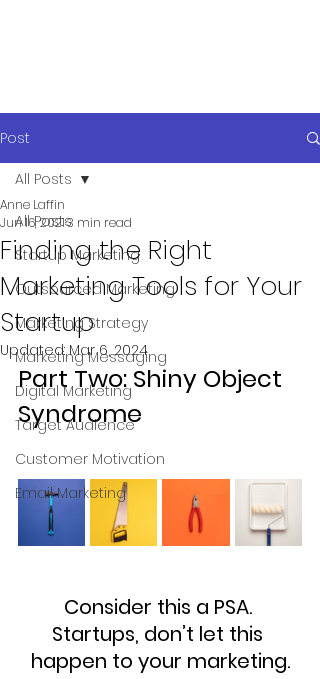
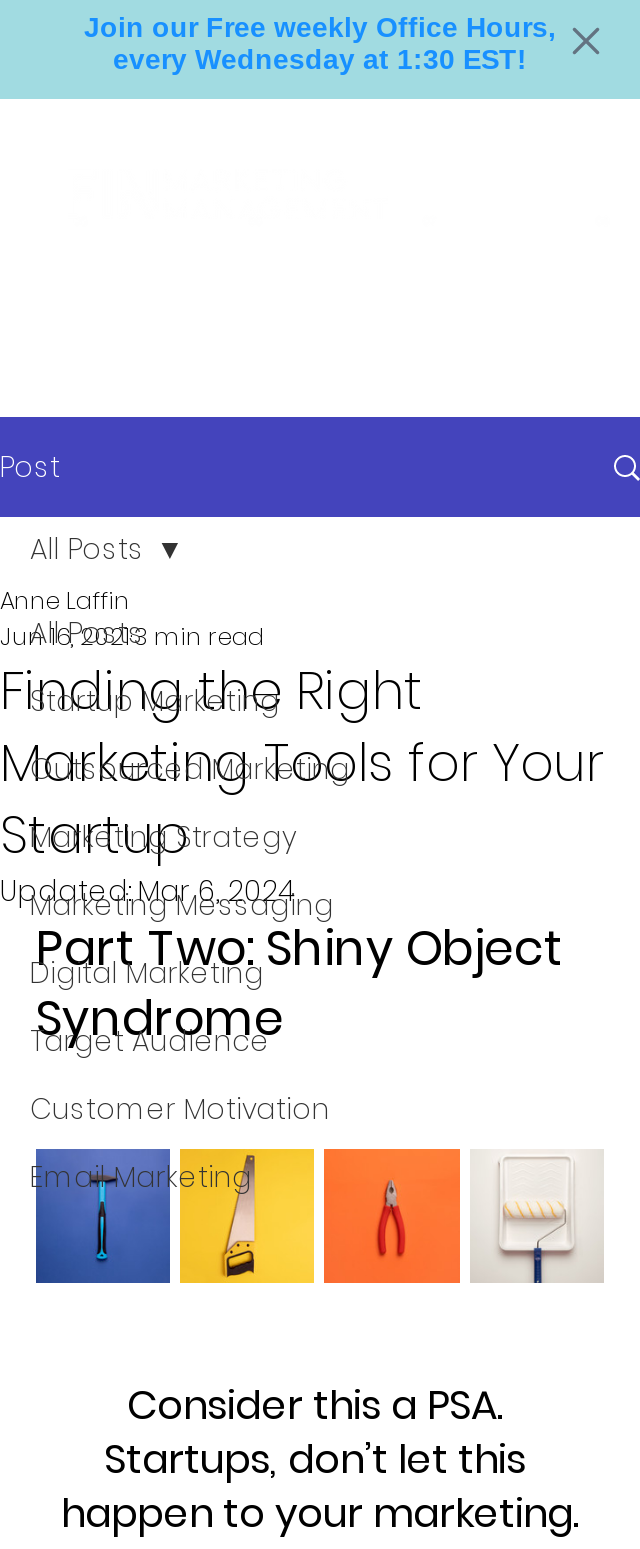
none -> [84,11,556,75] Join our Free weekly Office Hours, | every Wednesday at 1:30 EST!

